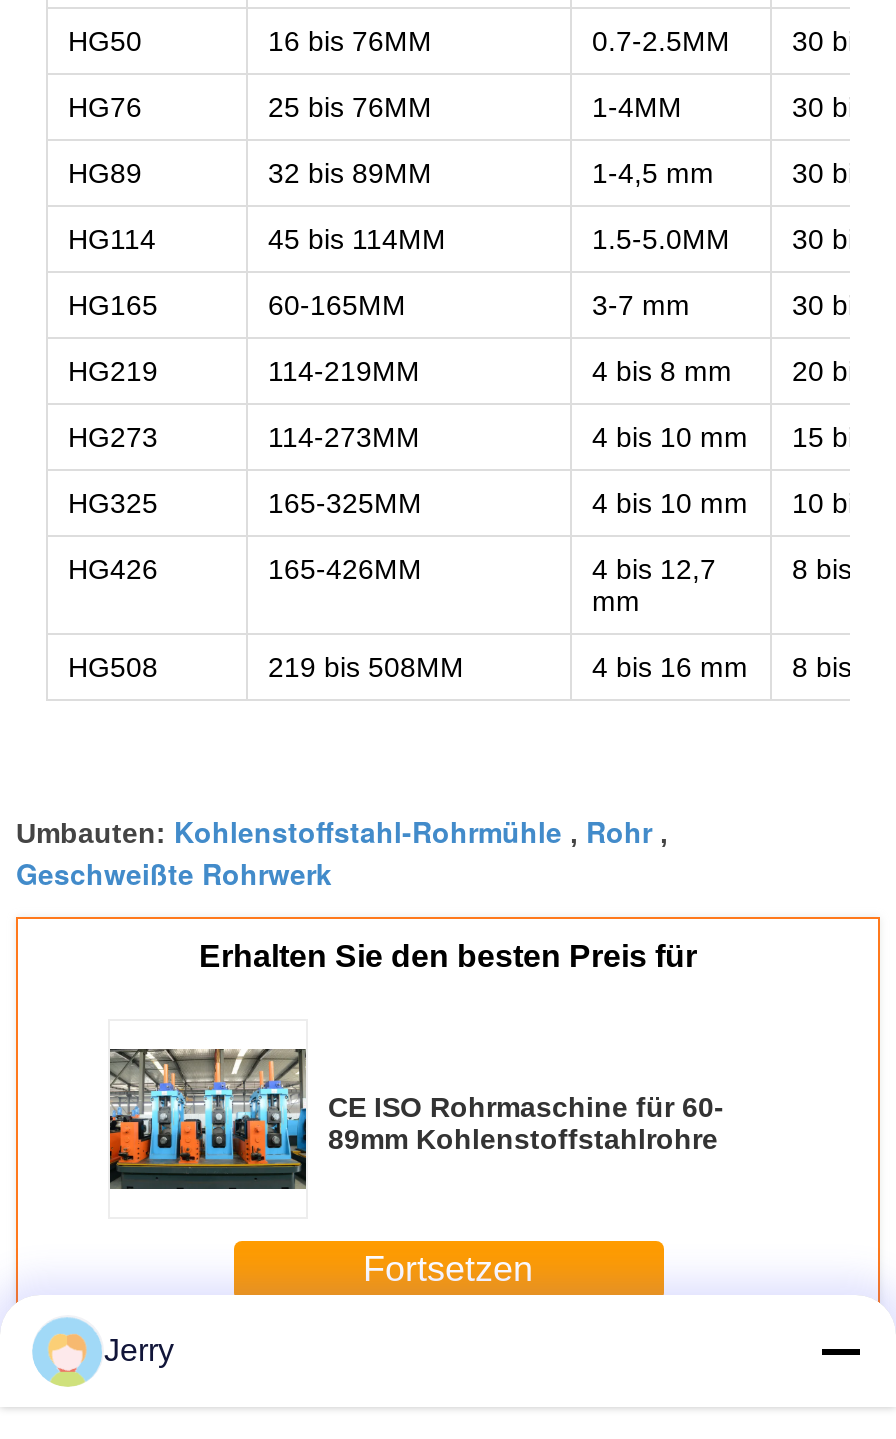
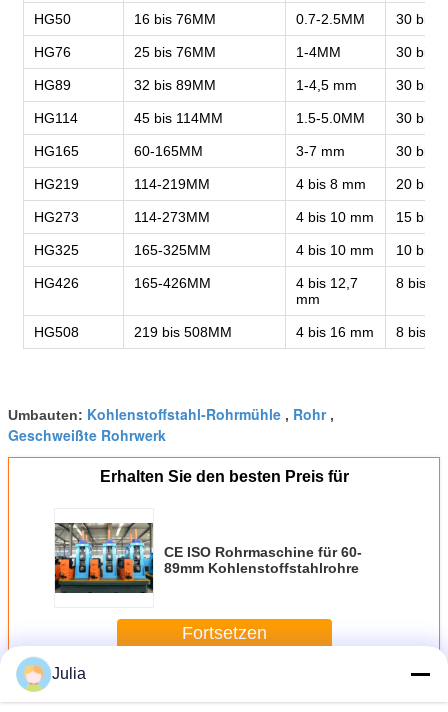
[104,1333,174,1367] Jerry -> [52,665,86,682] Julia

